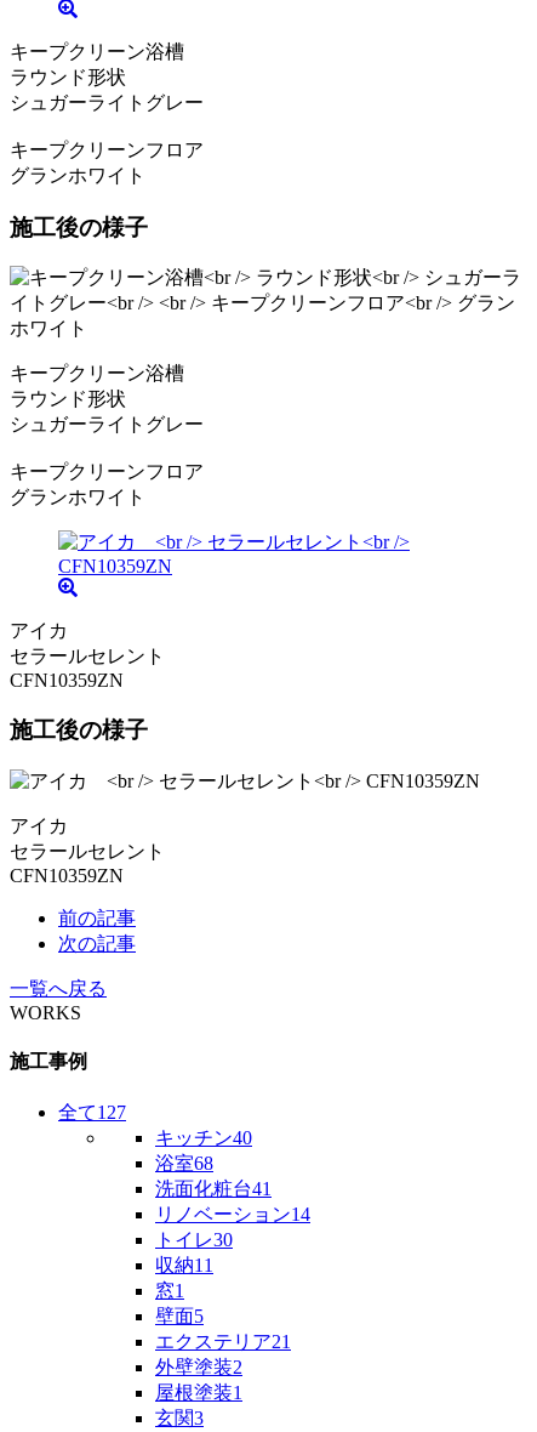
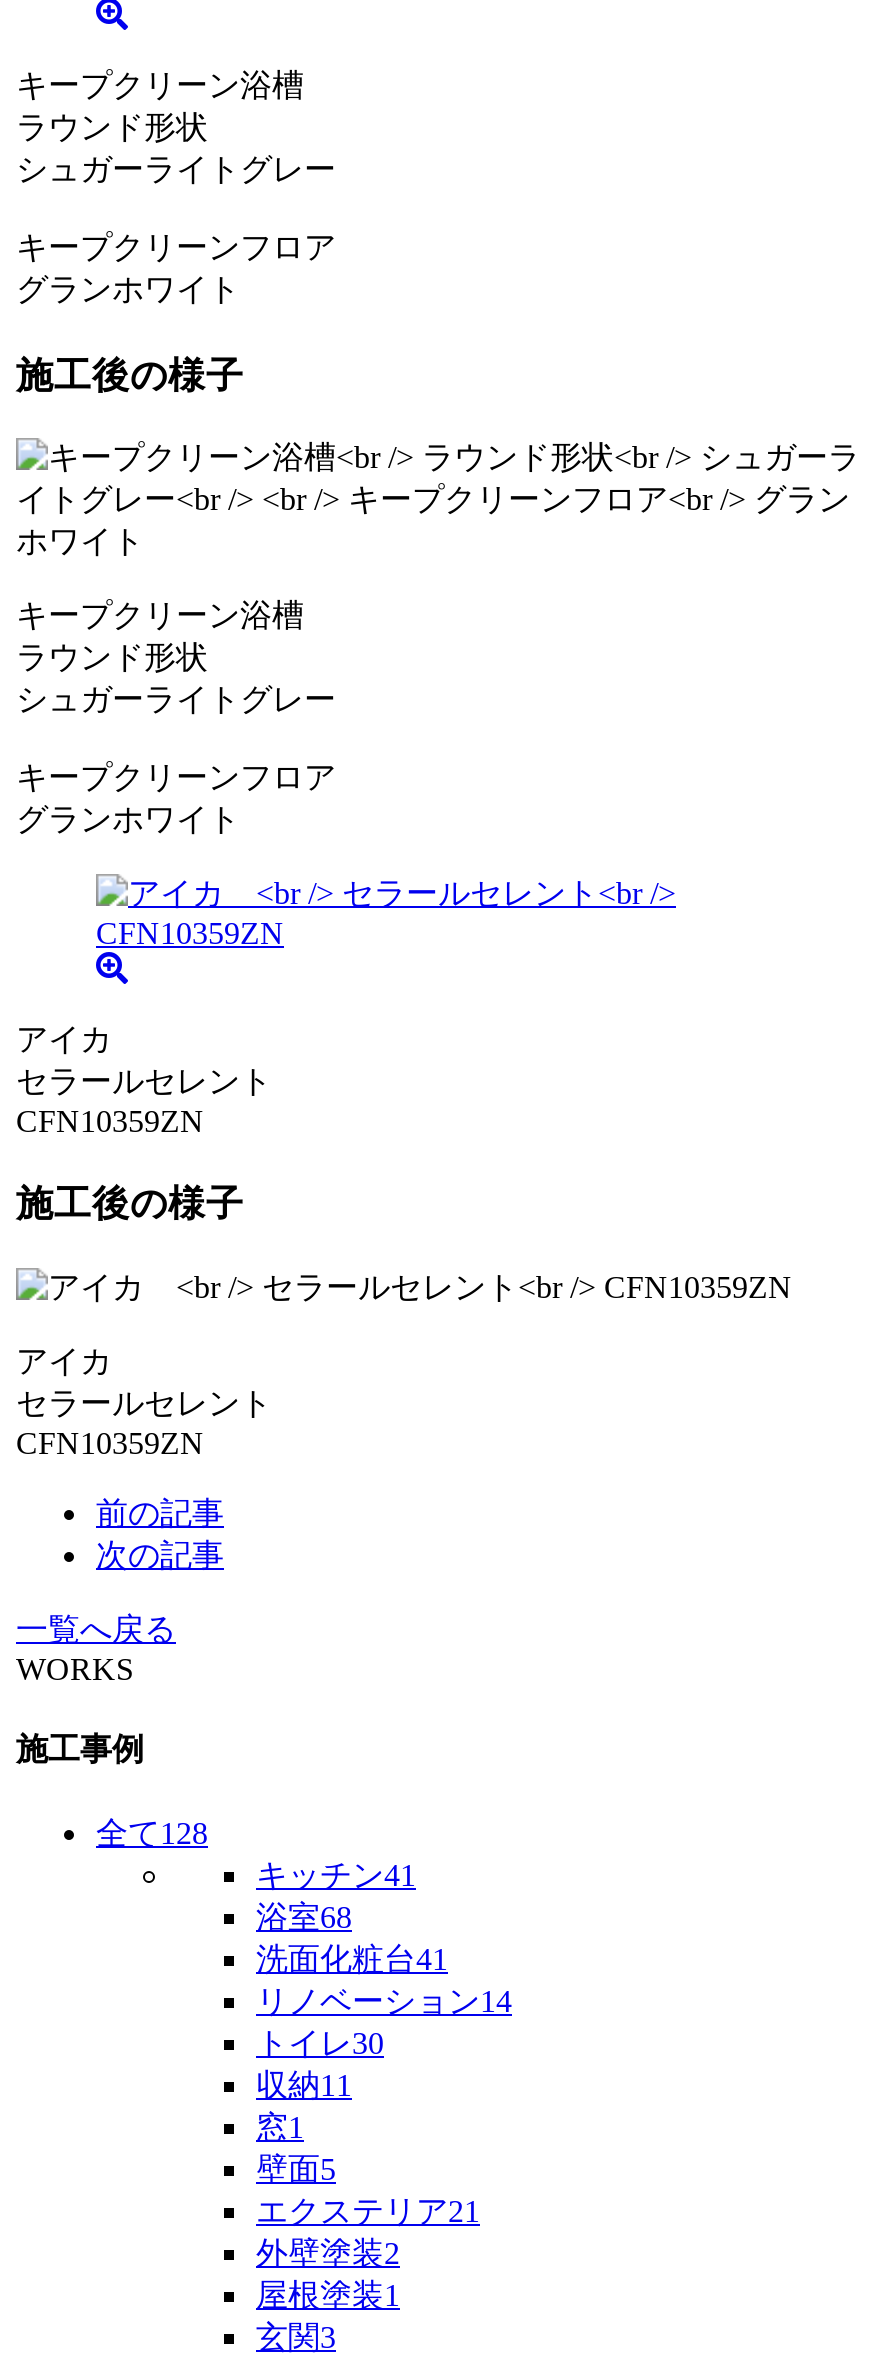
[58,1102,126,1123] 全て127 -> [96,1817,208,1851] 全て128
[155,1128,252,1148] キッチン40 -> [256,1859,416,1893] キッチン41

